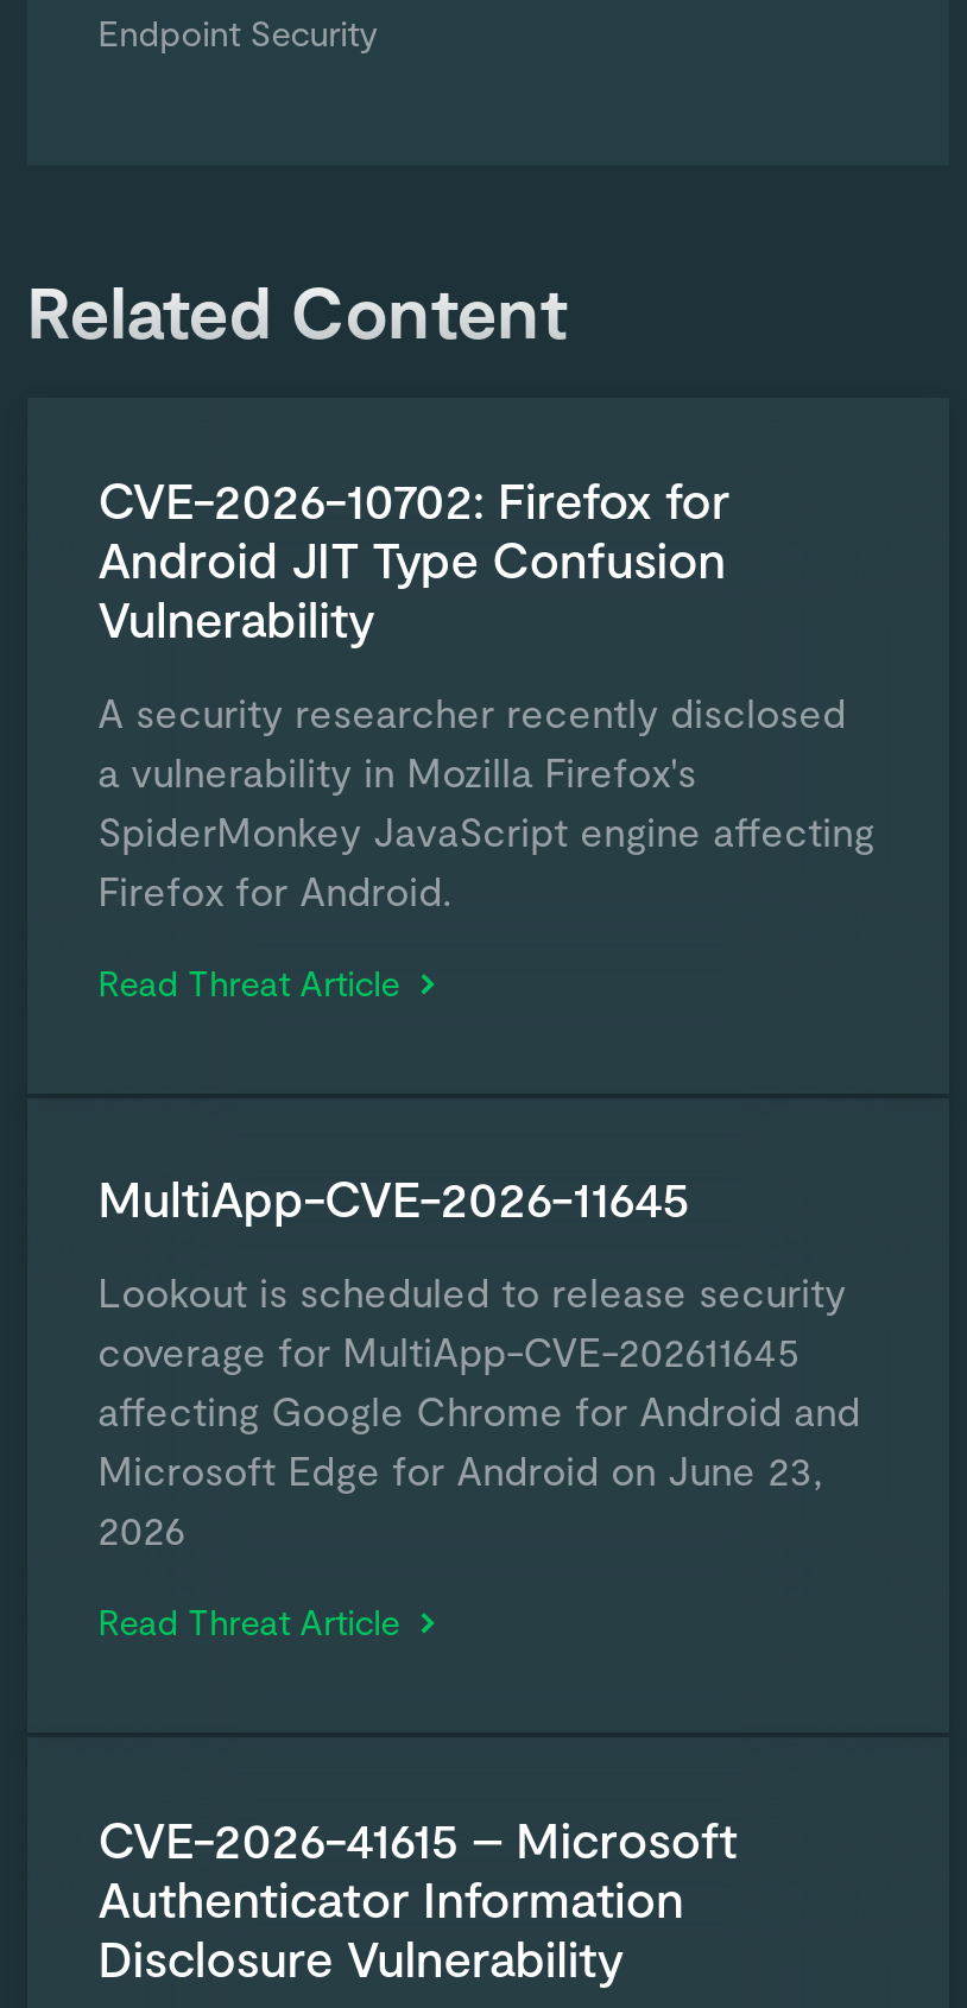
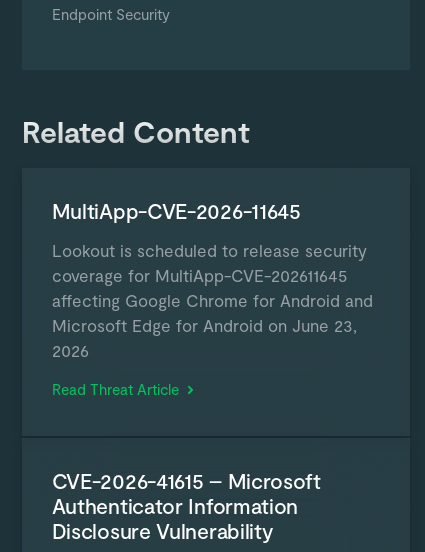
[98,469,875,1003] CVE-2026-10702: Firefox for | Android JIT Type Confusion | Vulnerability | A security researcher recently disclosed | a vulnerability in Mozilla Firefox's | SpiderMonkey JavaScript engine affecting | Firefox for Android. | Read Threat Article -> none

